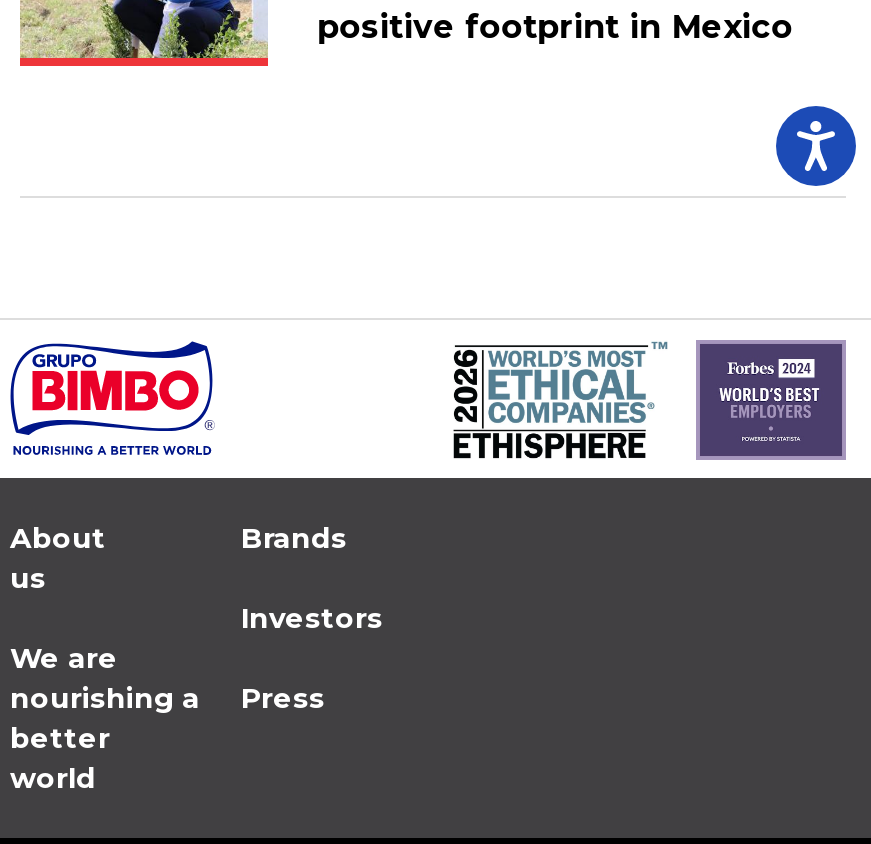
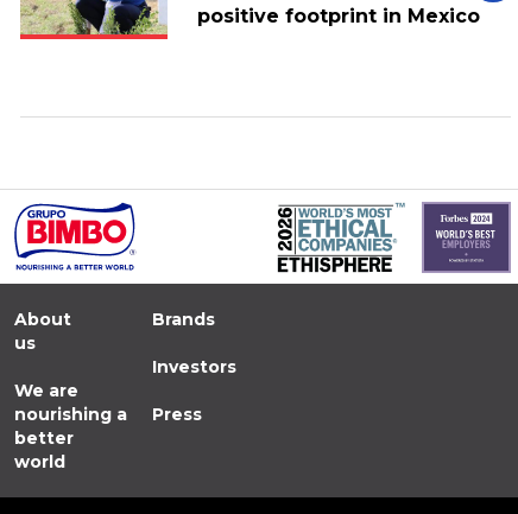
[774,104,858,188] [image] -> none

